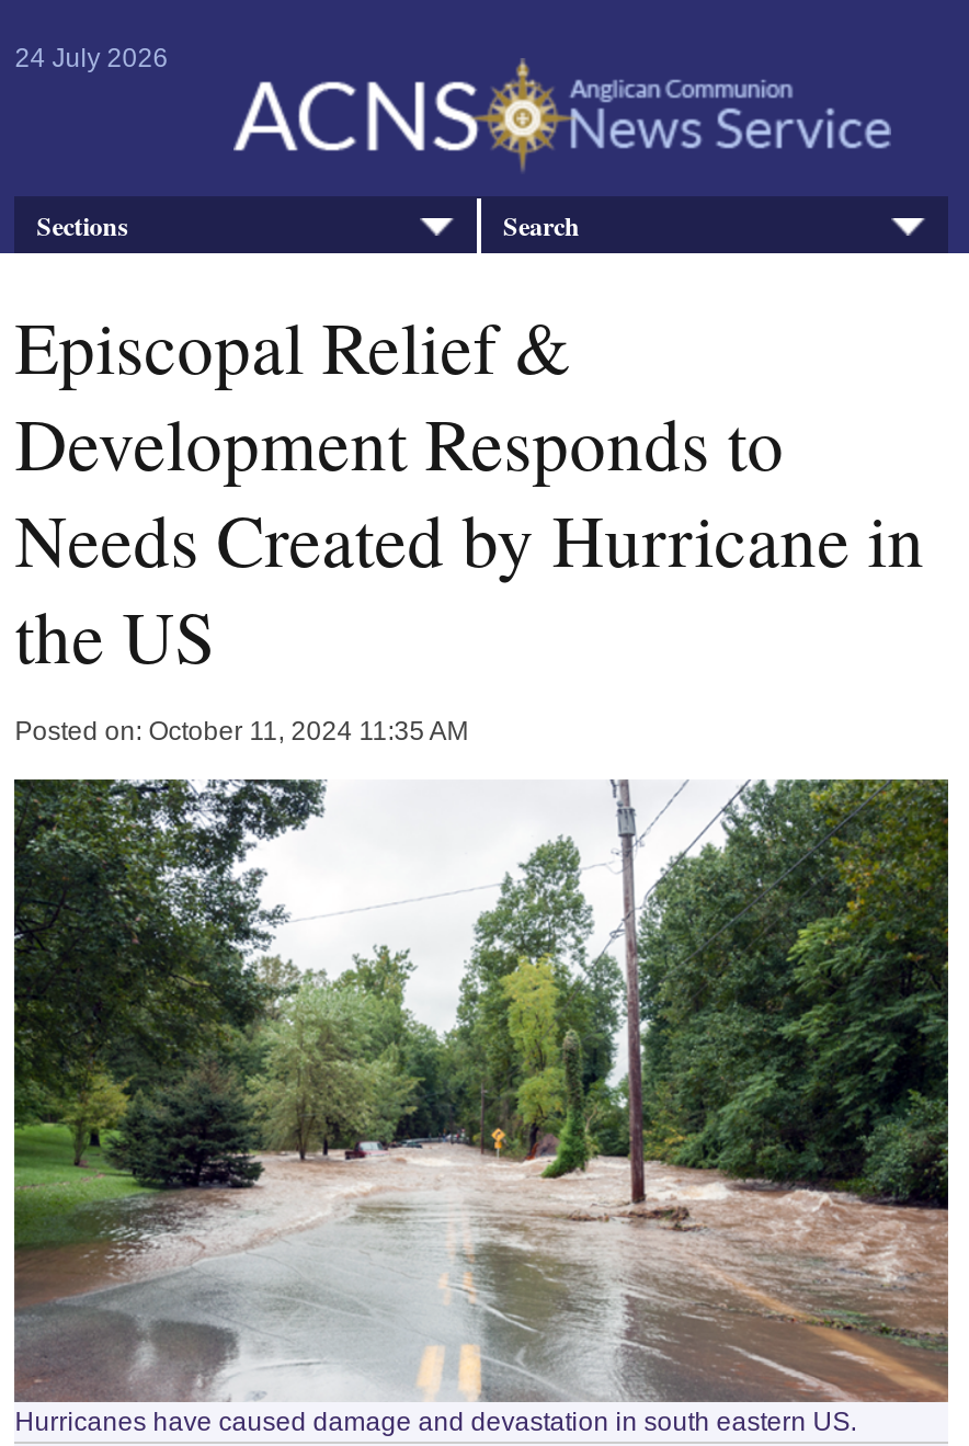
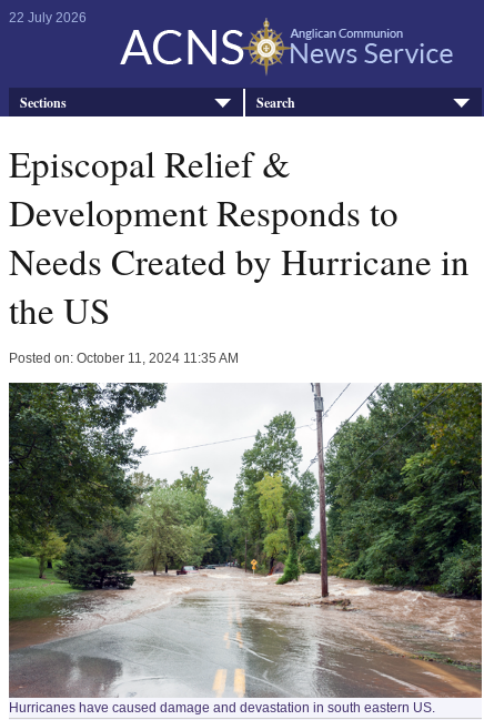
[15,43,168,73] 24 July 2026 -> [9,10,87,26] 22 July 2026

